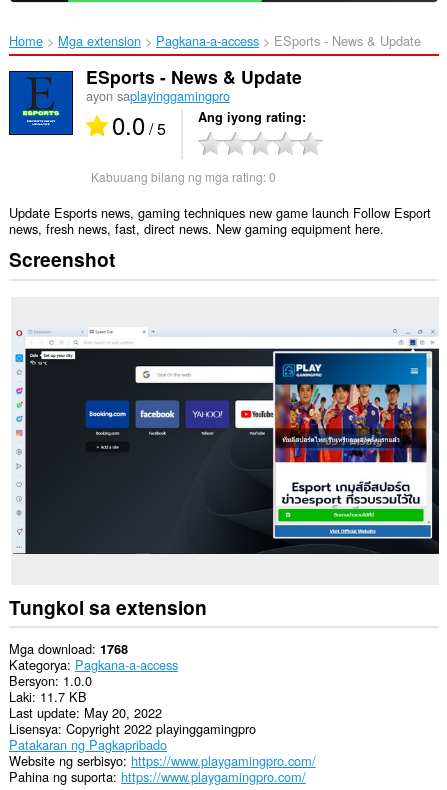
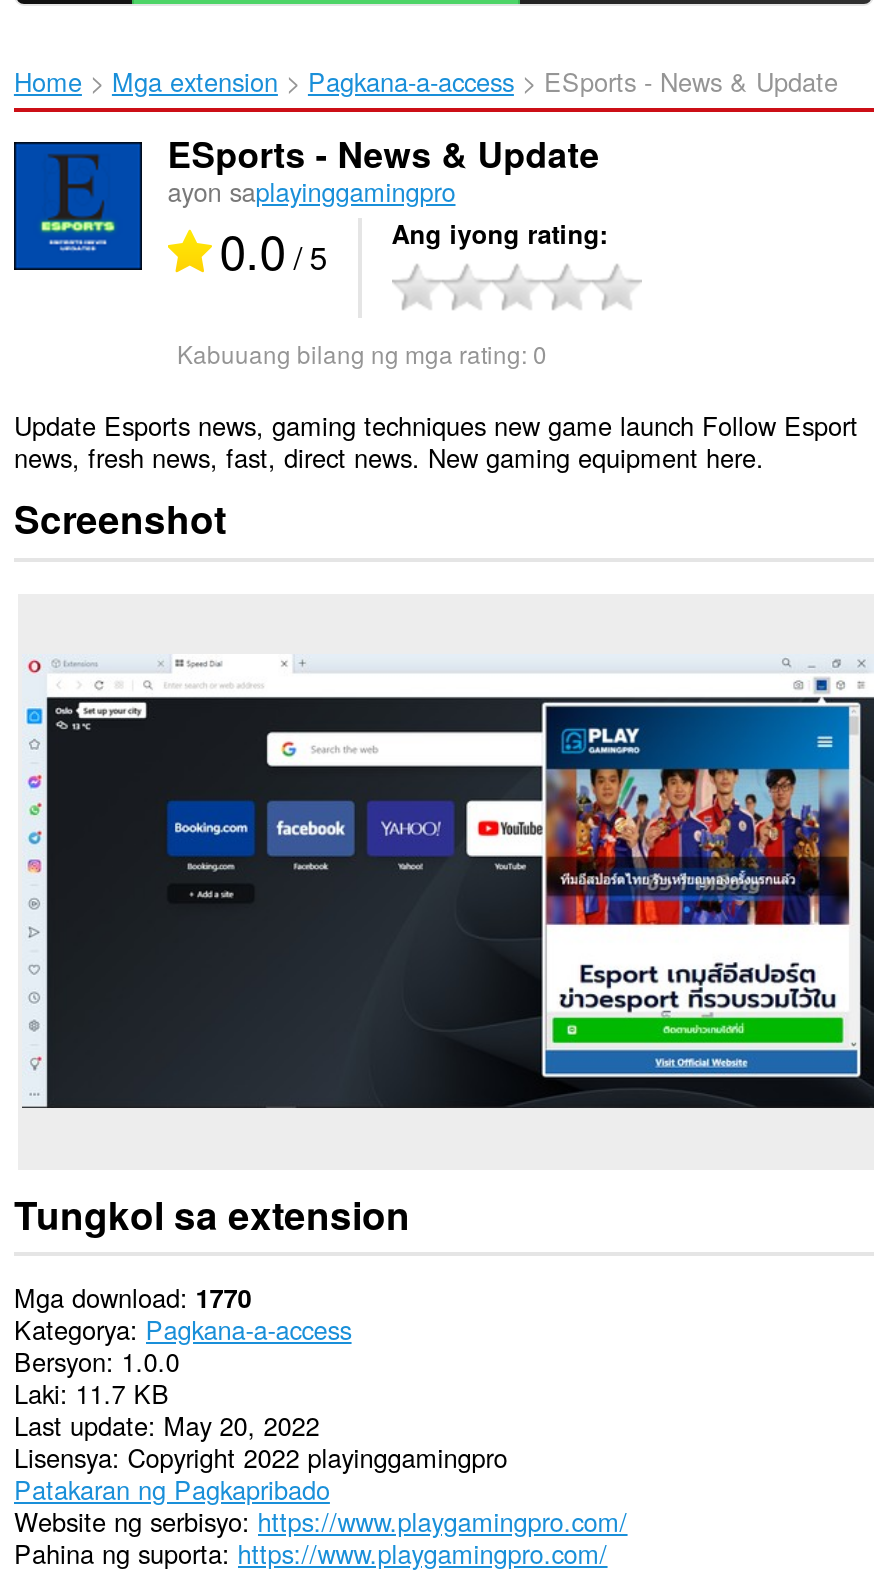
[9,639,128,658] Mga download 1768 -> [14,1278,252,1316] Mga download 1770

